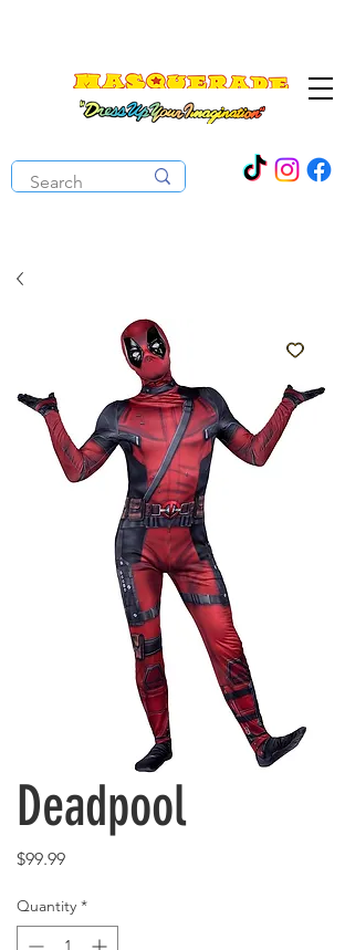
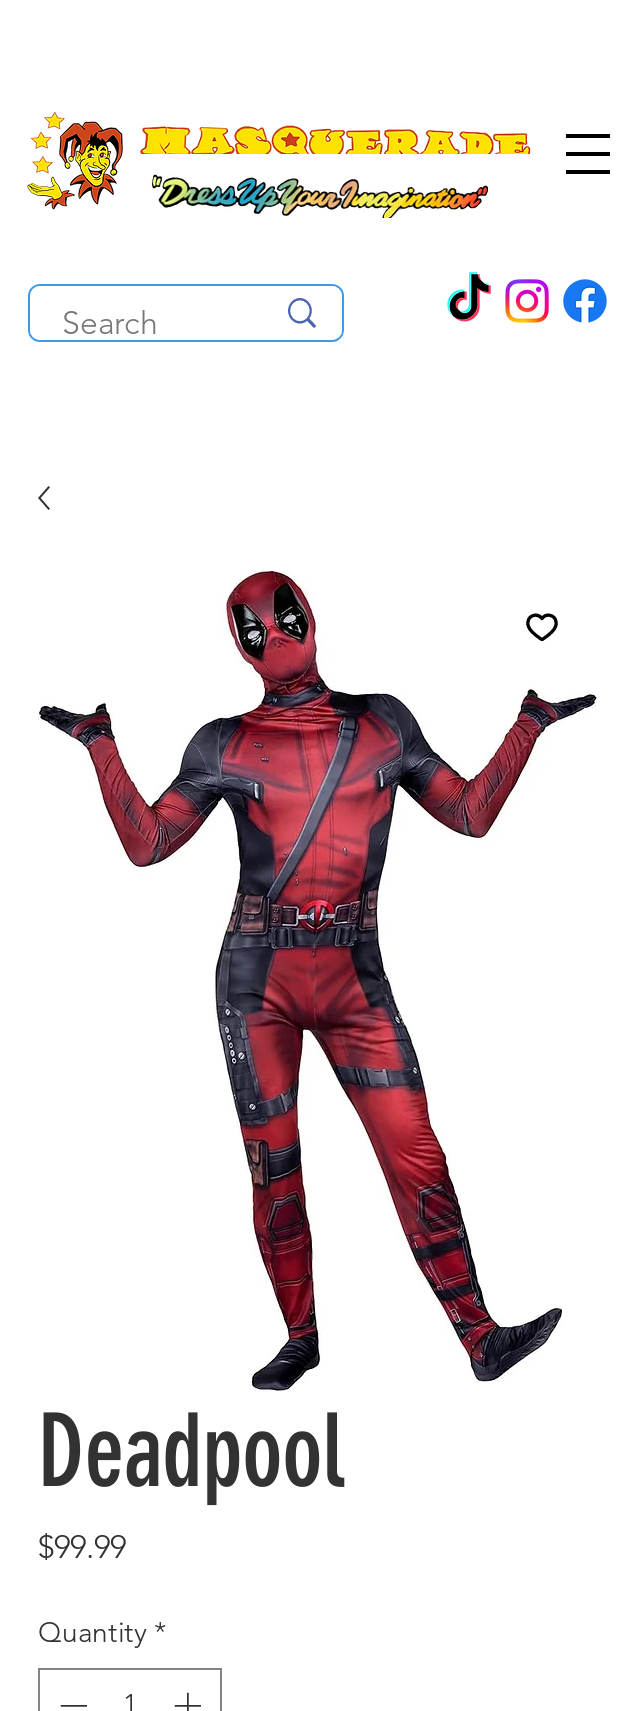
none -> [26,112,126,210] [image]

